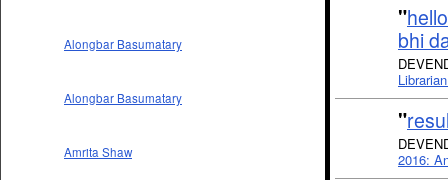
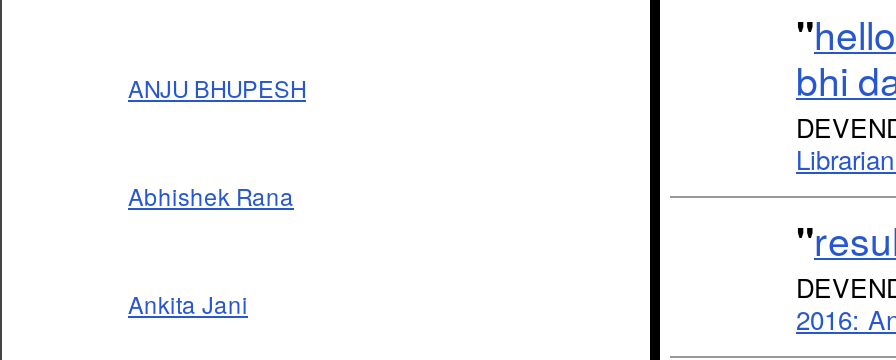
[64,36,182,52] Alongbar Basumatary -> [128,72,306,104] ANJU BHUPESH
[64,90,182,106] Alongbar Basumatary -> [128,180,294,212] Abhishek Rana
[64,144,132,160] Amrita Shaw -> [128,288,248,320] Ankita Jani

